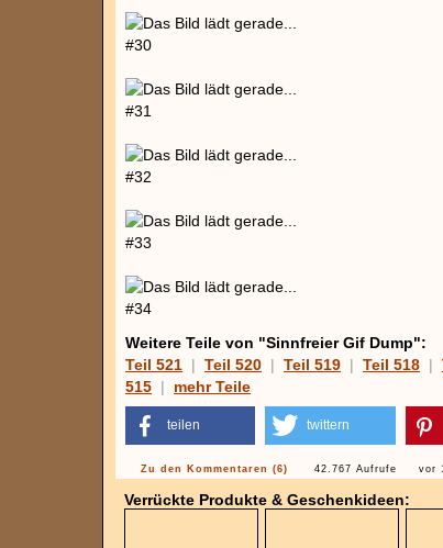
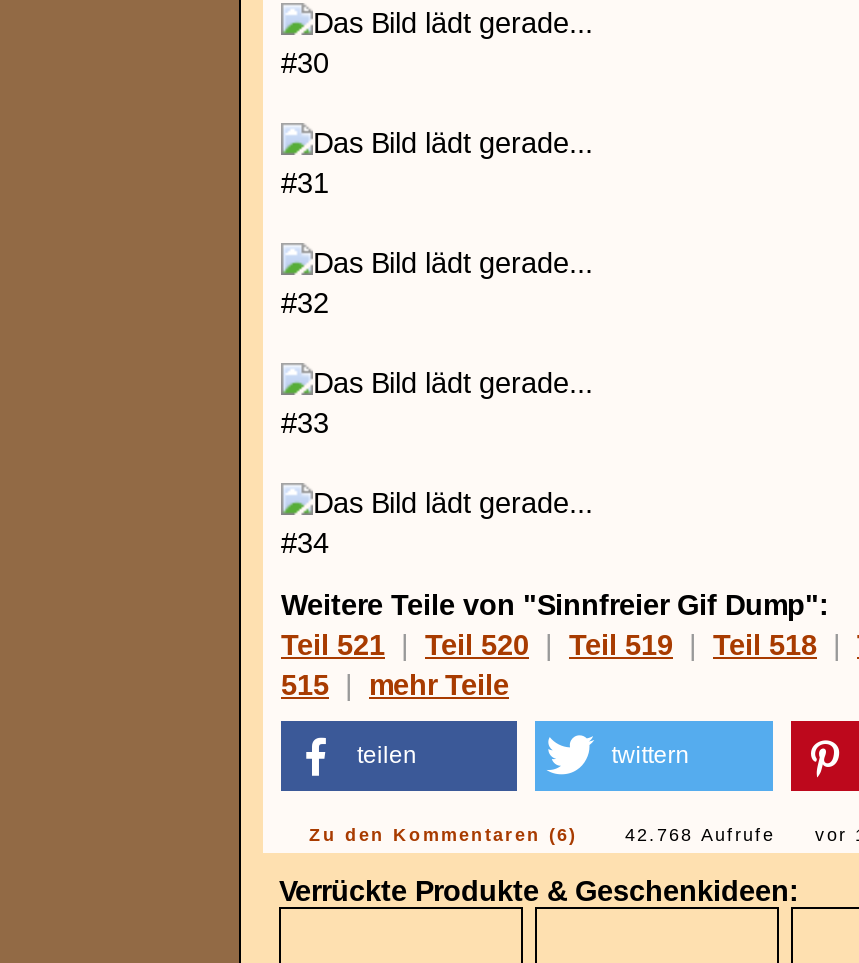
[314,463,397,474] 42.767 Aufrufe -> [625,825,775,845] 42.768 Aufrufe

